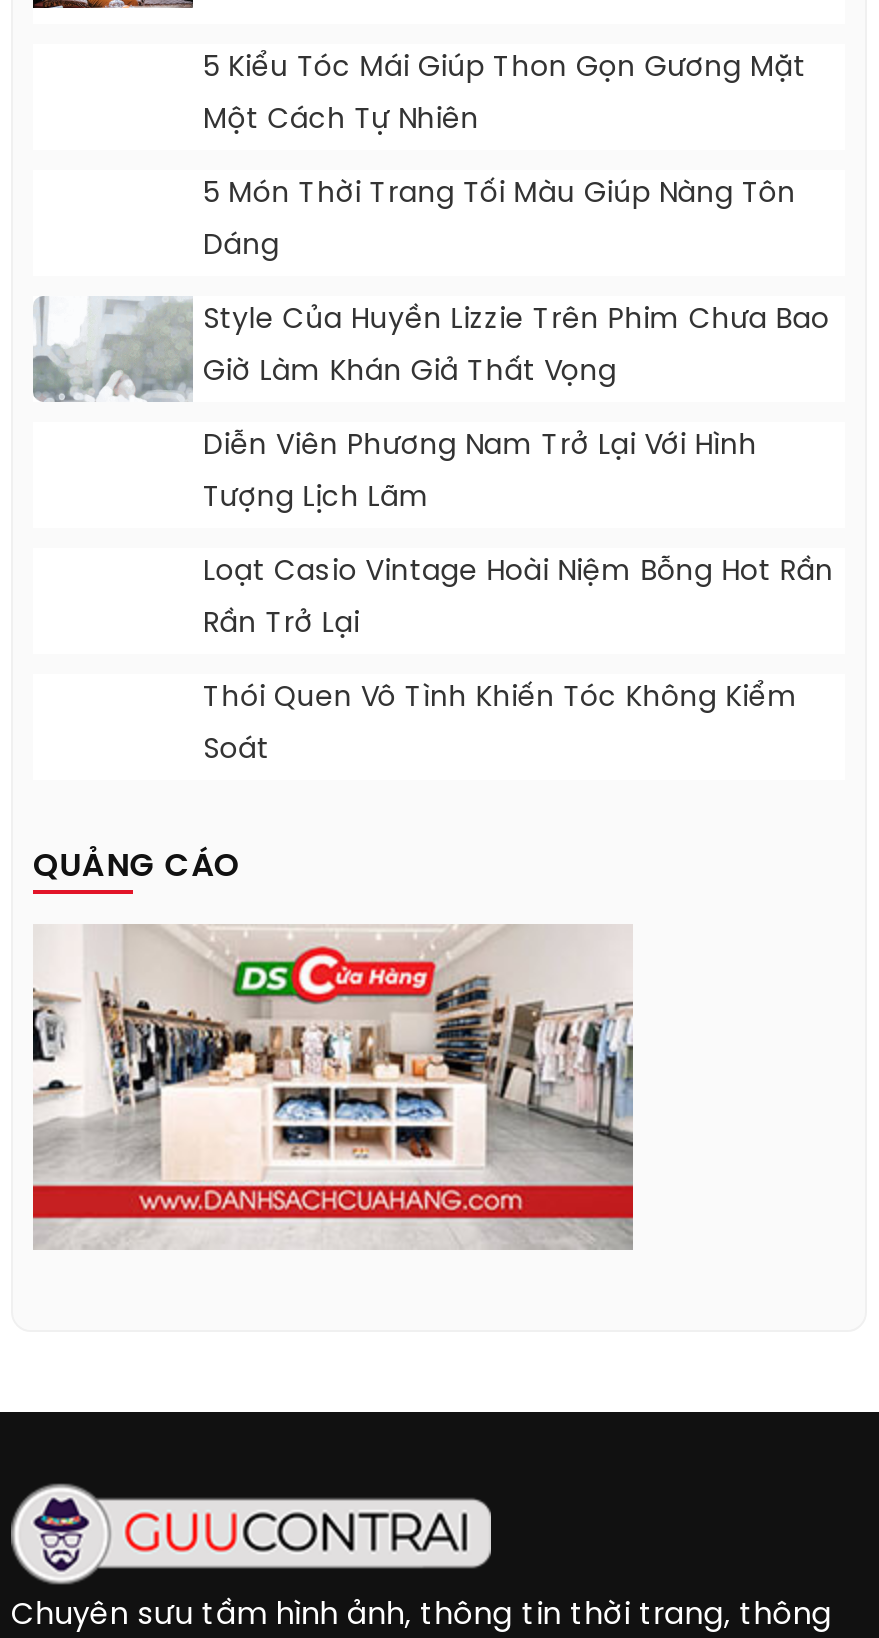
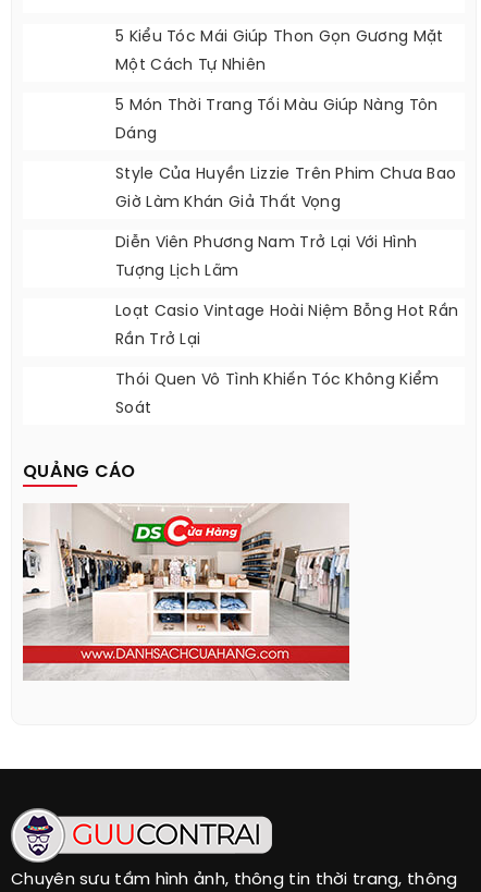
[31,296,195,404] [image] -> none

